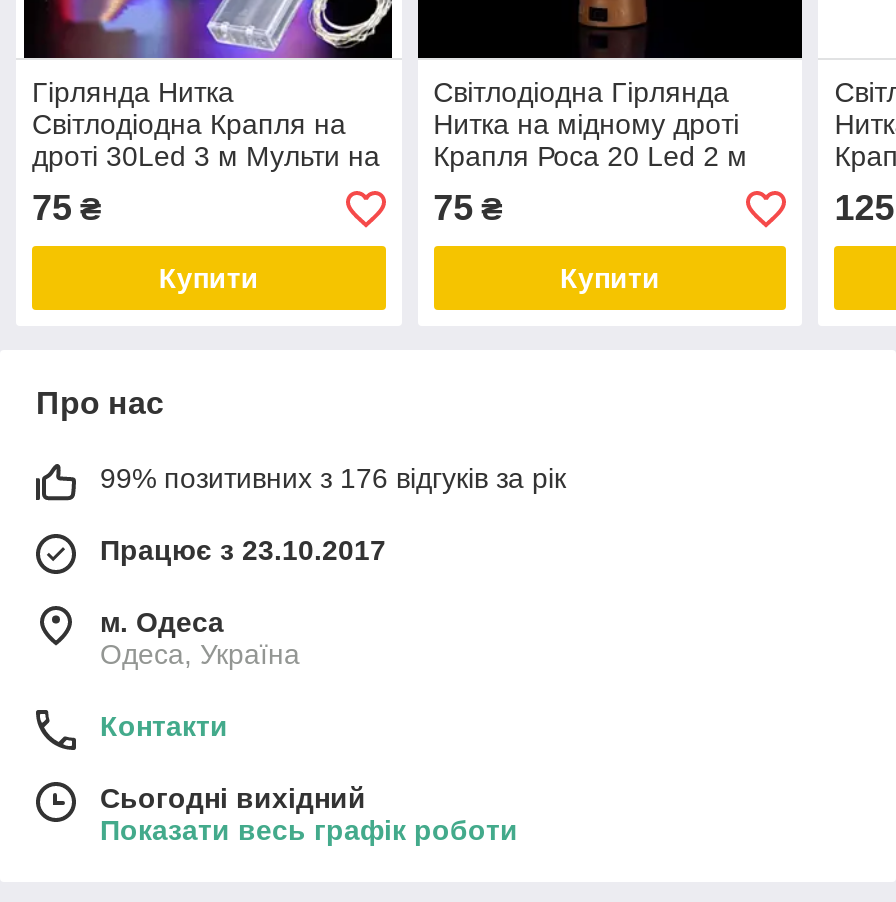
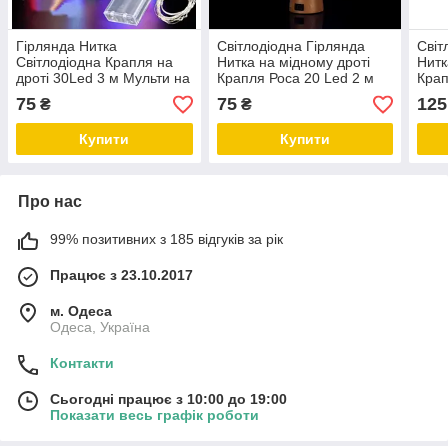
[100,463,566,495] 99% позитивних з 176 відгуків за рік -> [50,231,283,247] 99% позитивних з 185 відгуків за рік
[100,783,366,815] Сьогодні вихідний -> [50,391,287,407] Сьогодні працює з 10:00 до 19:00

